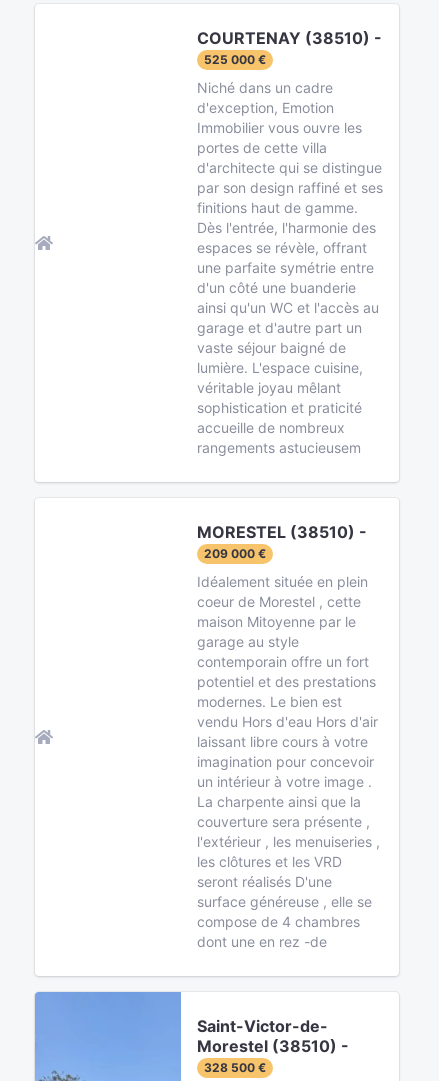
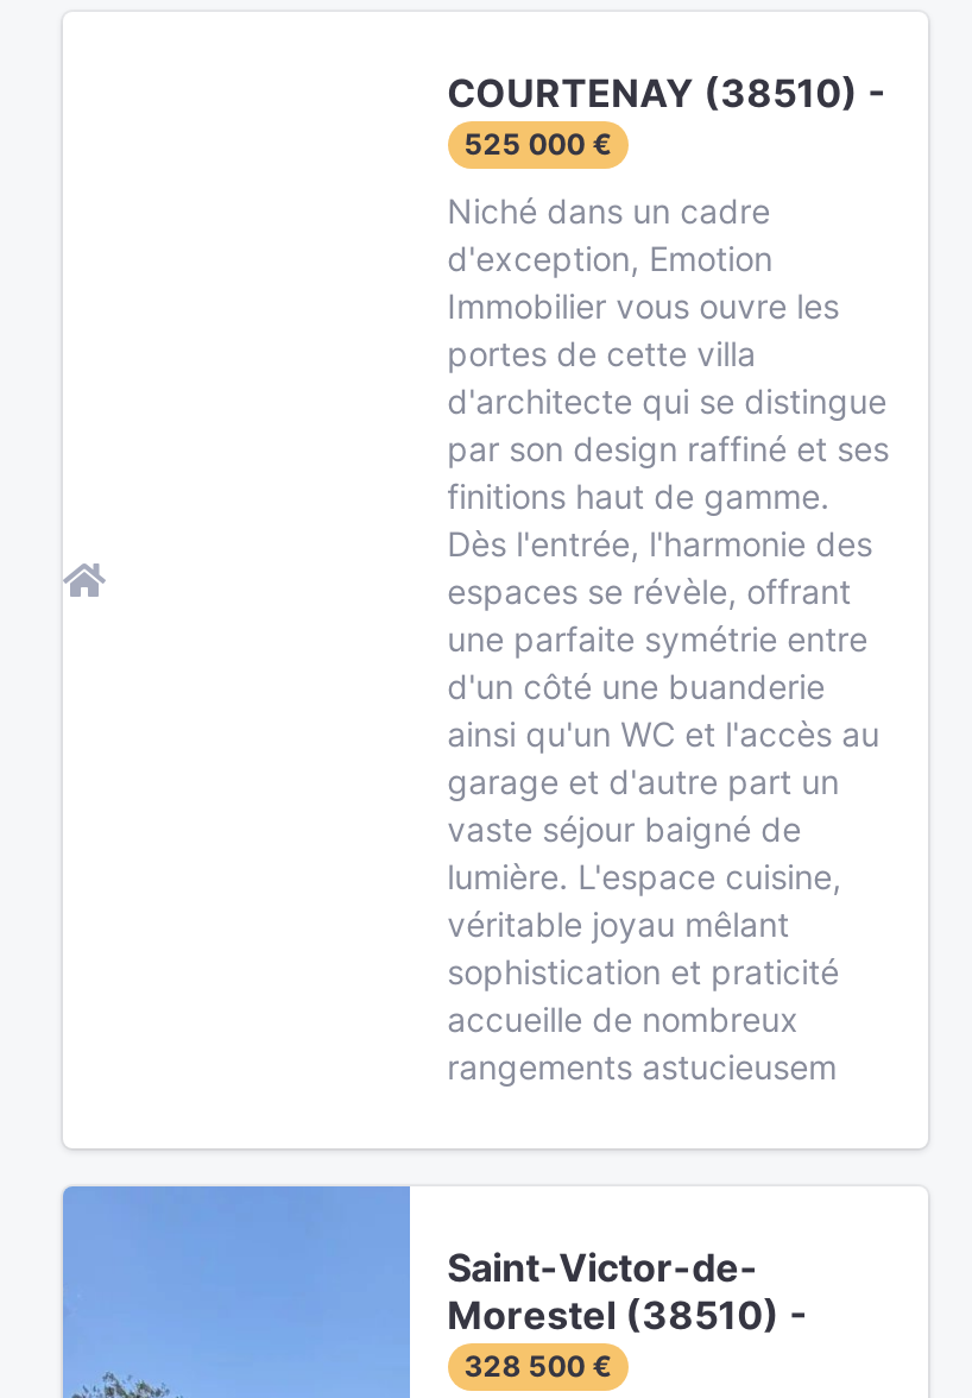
[197,522,380,950] MORESTEL (38510) - | 209 000 € | Idéalement située en plein | coeur de Morestel , cette | maison Mitoyenne par le | garage au style | contemporain offre un fort | potentiel et des prestations | modernes. Le bien est | vendu Hors d'eau Hors d'air | laissant libre cours à votre | imagination pour concevoir | un intérieur à votre image . | La charpente ainsi que la | couverture sera présente , | l'extérieur , les menuiseries , | les clôtures et les VRD | seront réalisés D'une | surface généreuse , elle se | compose de 4 chambres | dont une en rez -de -> none

